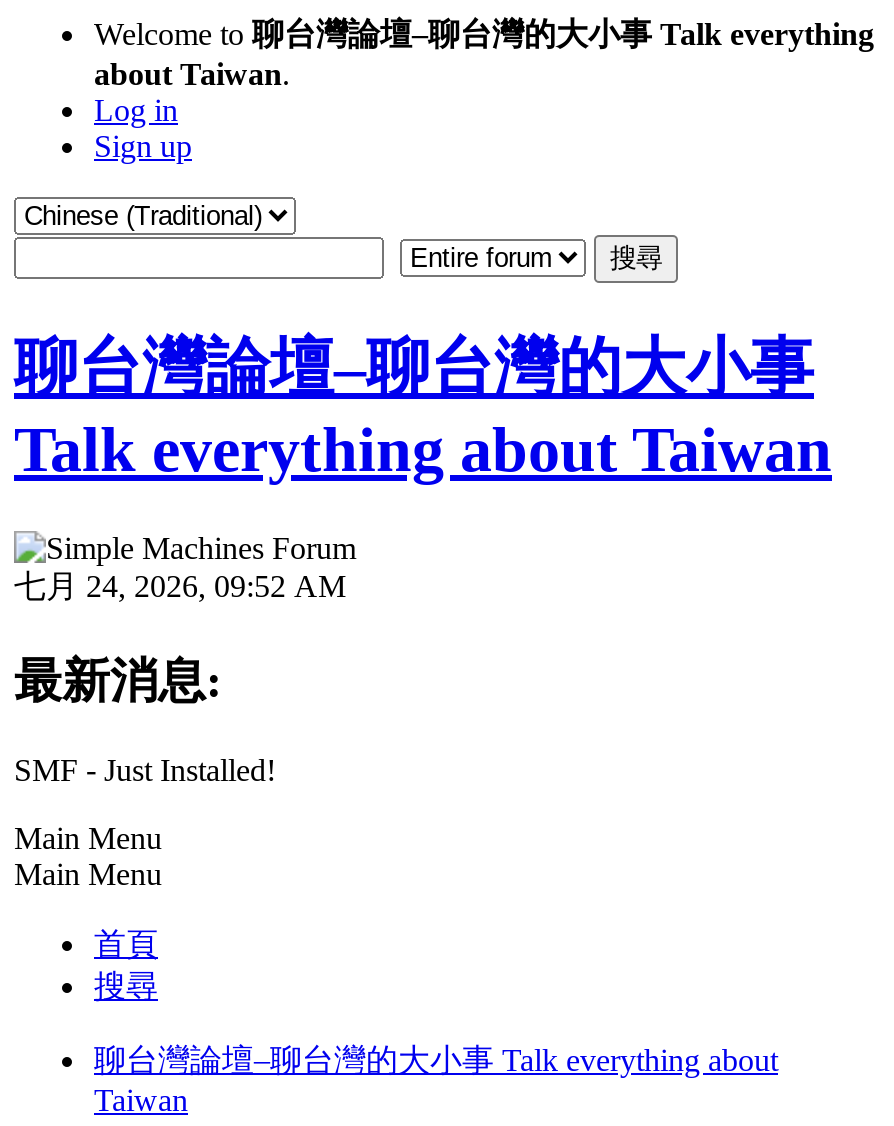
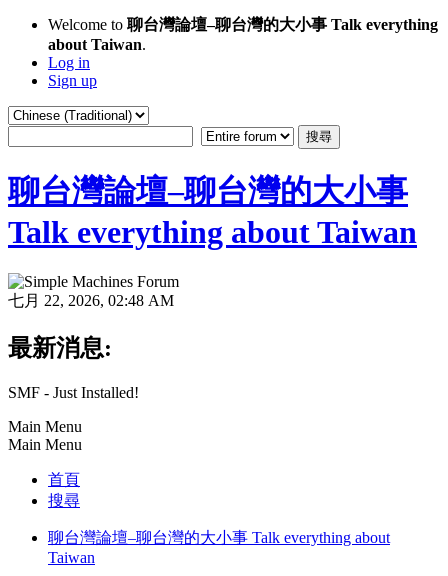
[14,569,346,603] 七月 24, 2026, 09:52 AM -> [8,292,174,309] 七月 22, 2026, 02:48 AM

